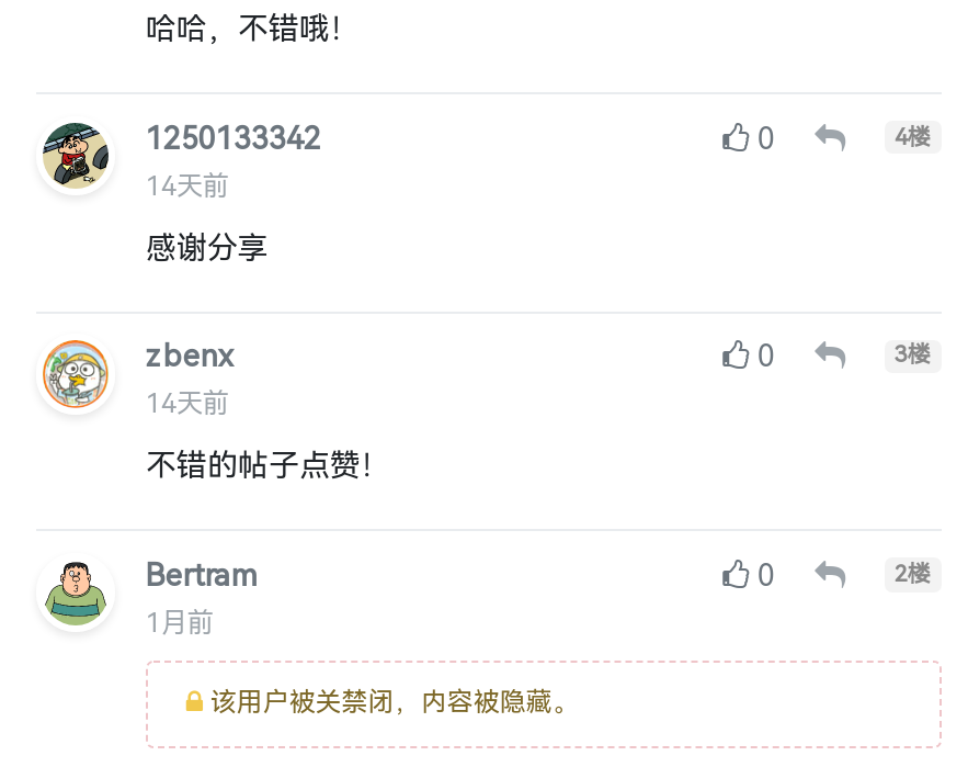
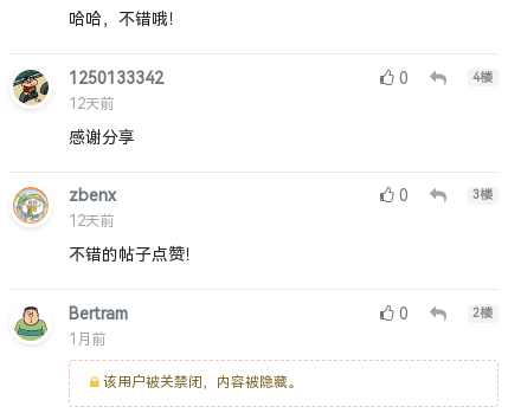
[146,171,229,201] 14天前 -> [69,96,114,112] 12天前
[146,389,229,420] 14天前 -> [69,213,114,230] 12天前

